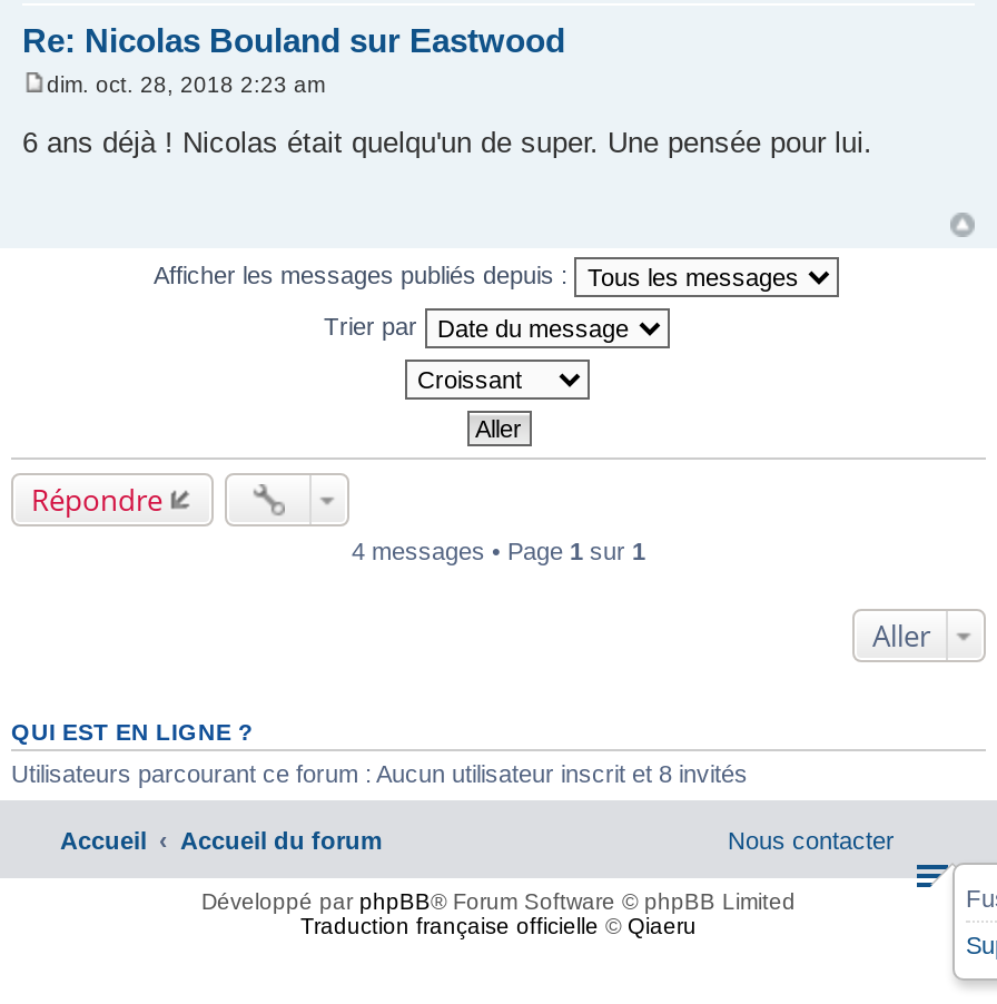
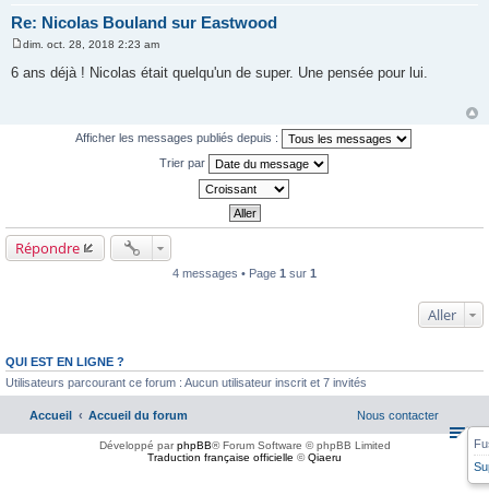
[11,760,748,786] Utilisateurs parcourant ce forum : Aucun utilisateur inscrit et 8 invités -> [5,376,367,389] Utilisateurs parcourant ce forum : Aucun utilisateur inscrit et 7 invités

